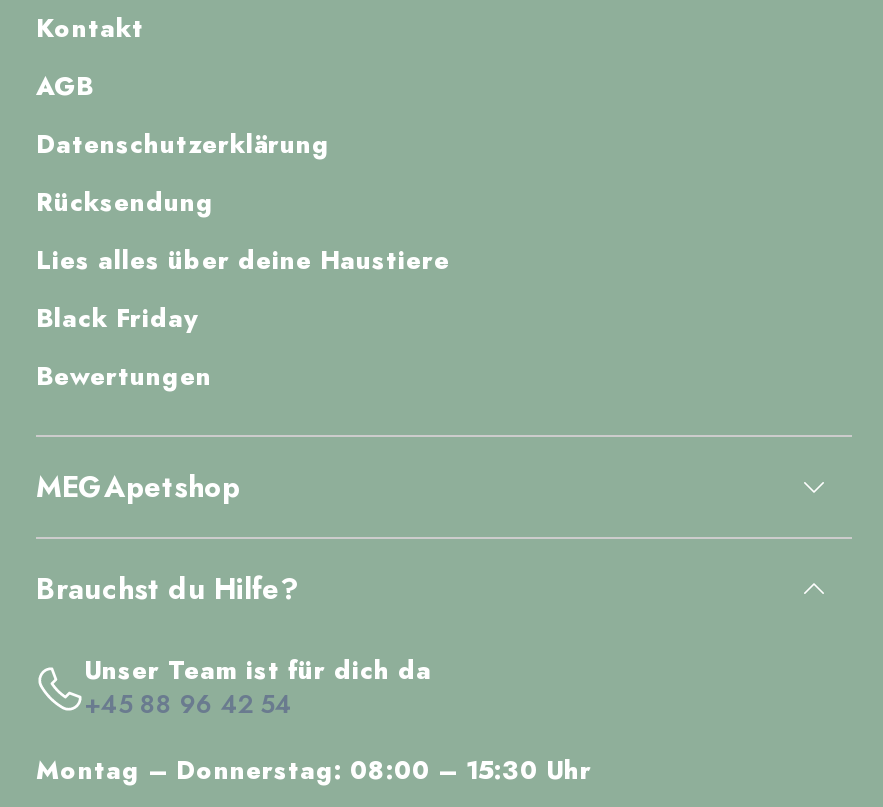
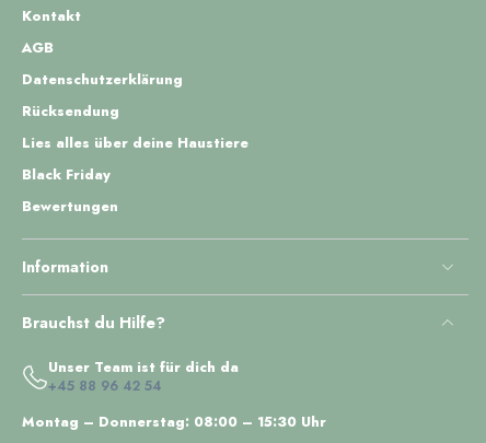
[36,465,240,507] MEGApetshop -> [22,255,108,278] Information

